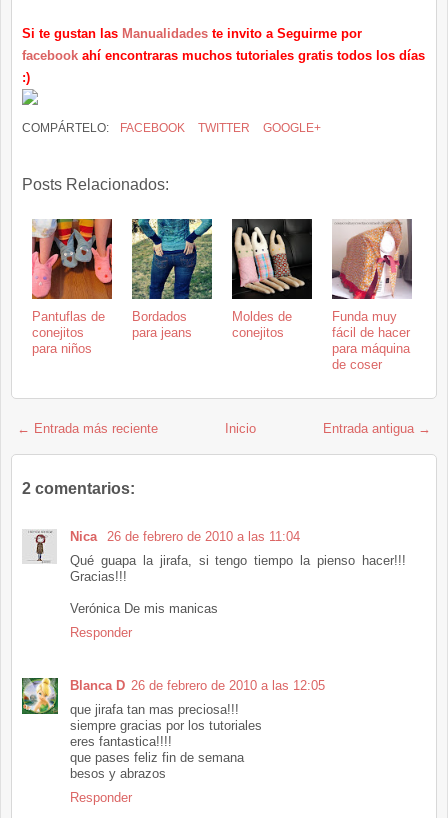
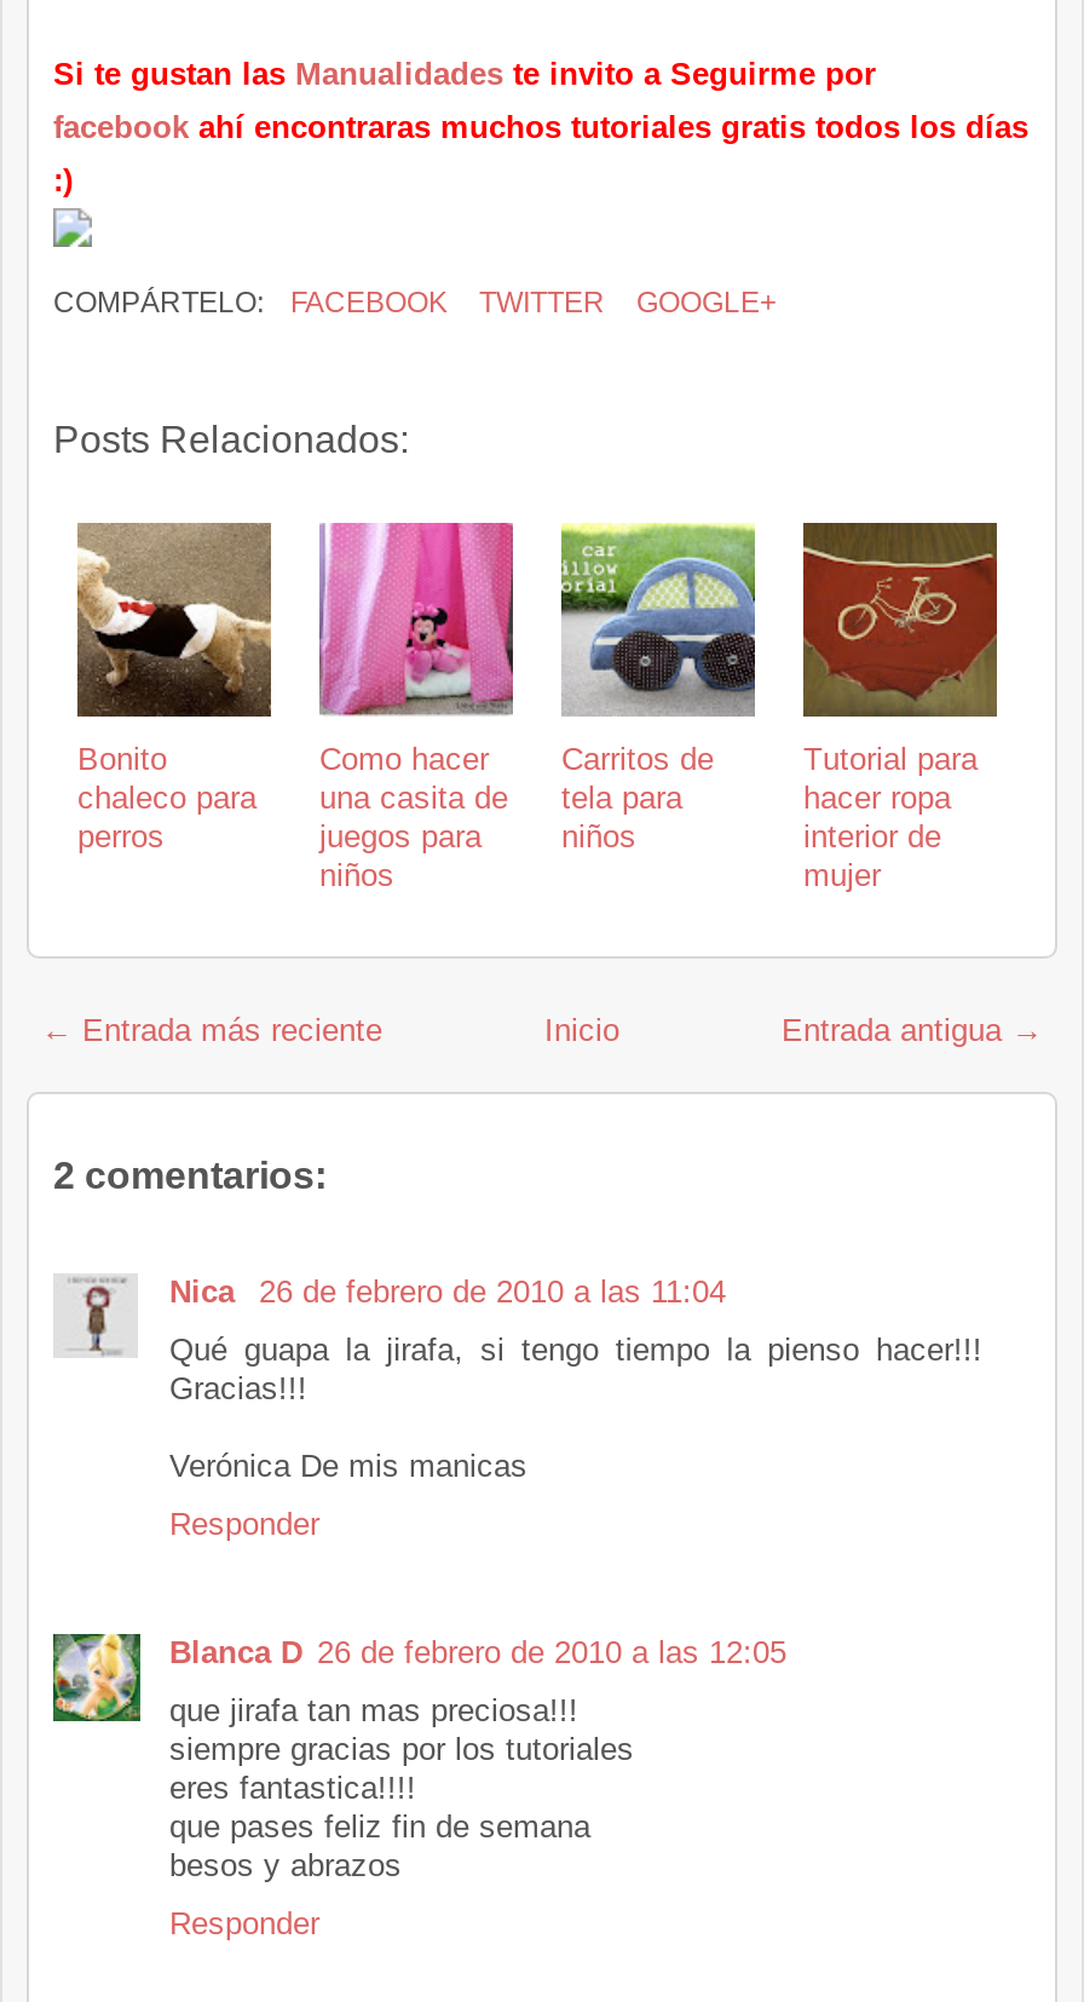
[31,218,113,356] [image] | Pantuflas de | conejitos | para niños -> [75,523,273,854] [image] | Bonito | chaleco para | perros
[131,218,213,340] [image] | Bordados | para jeans -> [319,520,515,893] [image] | Como hacer | una casita de | juegos para | niños
[231,218,313,340] [image] | Moldes de | conejitos -> [559,523,757,854] [image] | Carritos de | tela para | niños
[332,219,413,372] [image] | Funda muy | fácil de hacer | para máquina | de coser -> [801,520,999,893] [image] | Tutorial para | hacer ropa | interior de | mujer

